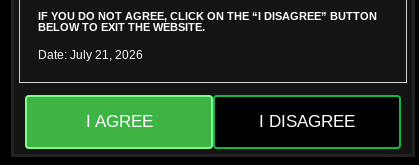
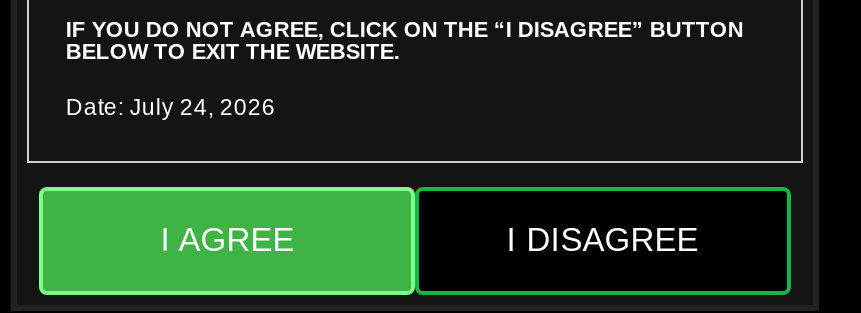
[38,48,143,61] Date: July 21, 2026 -> [66,94,276,120] Date: July 24, 2026

